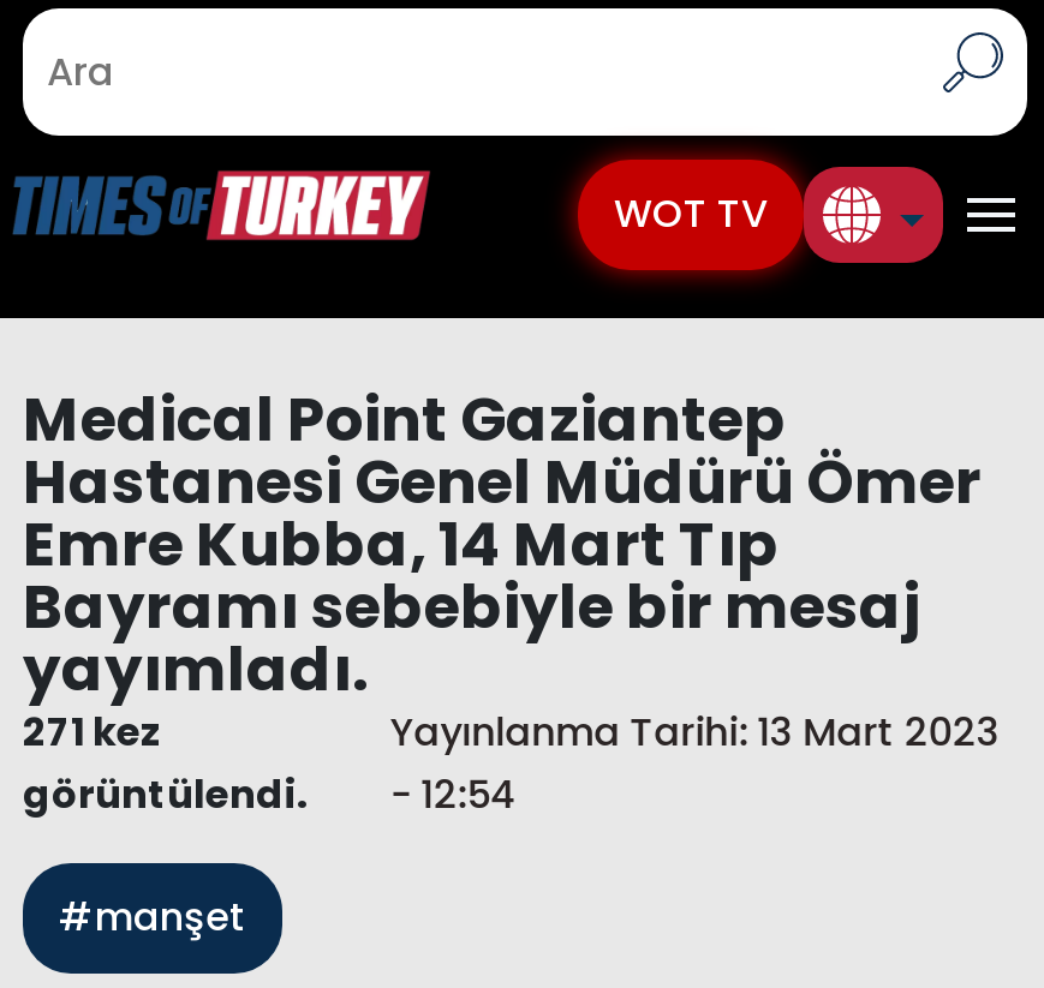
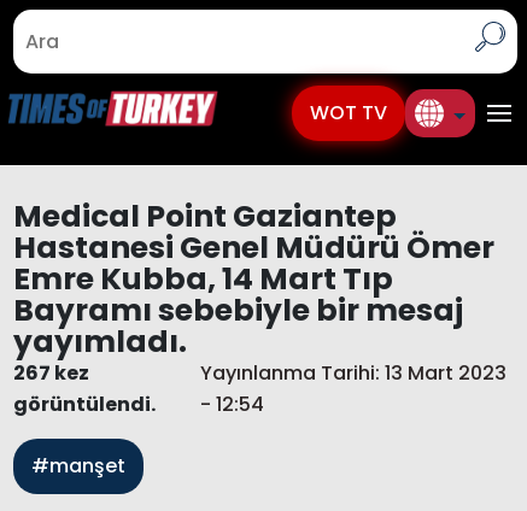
[23,705,162,760] 271 kez -> [13,359,89,387] 267 kez

